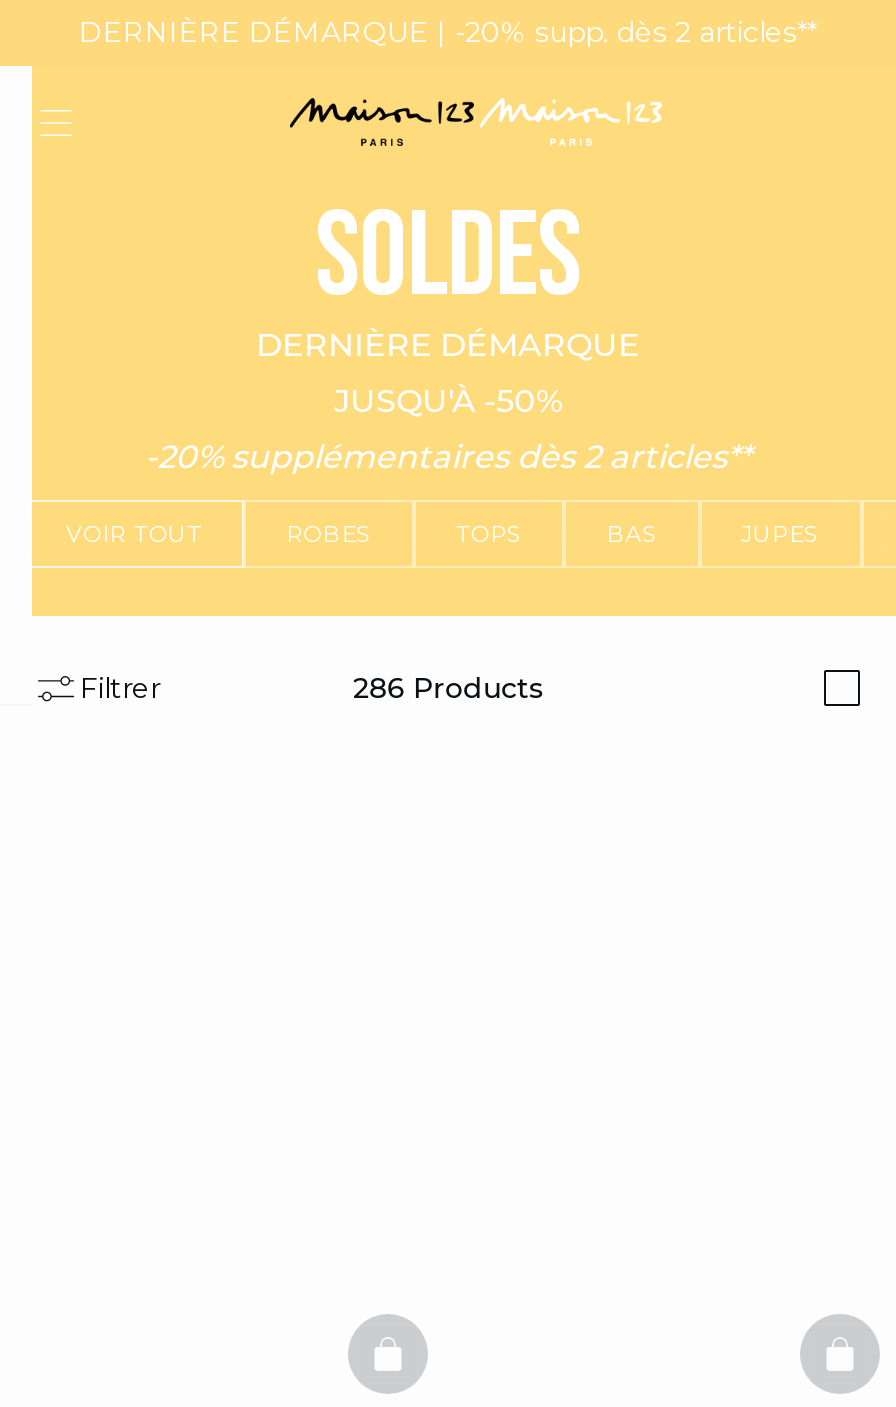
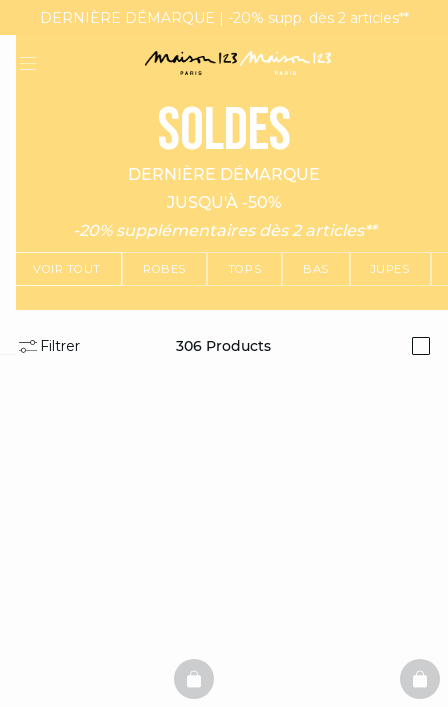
[353,670,543,706] 286 Products -> [176,337,271,355] 306 Products

